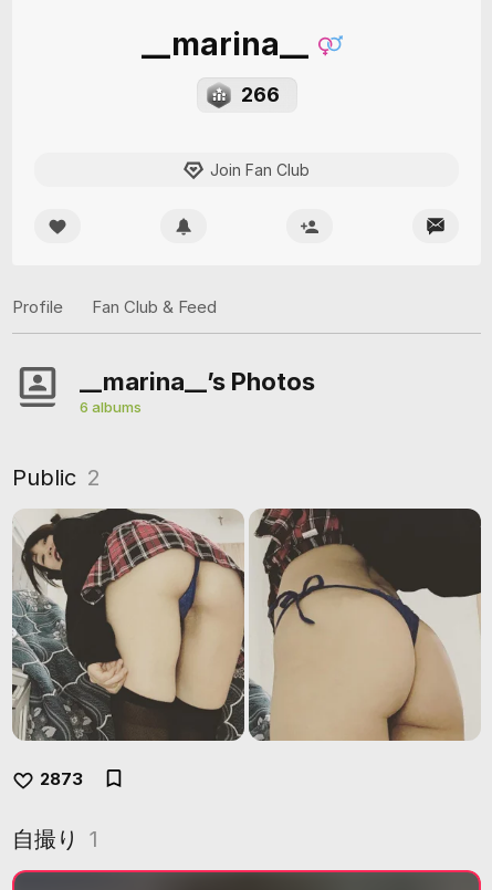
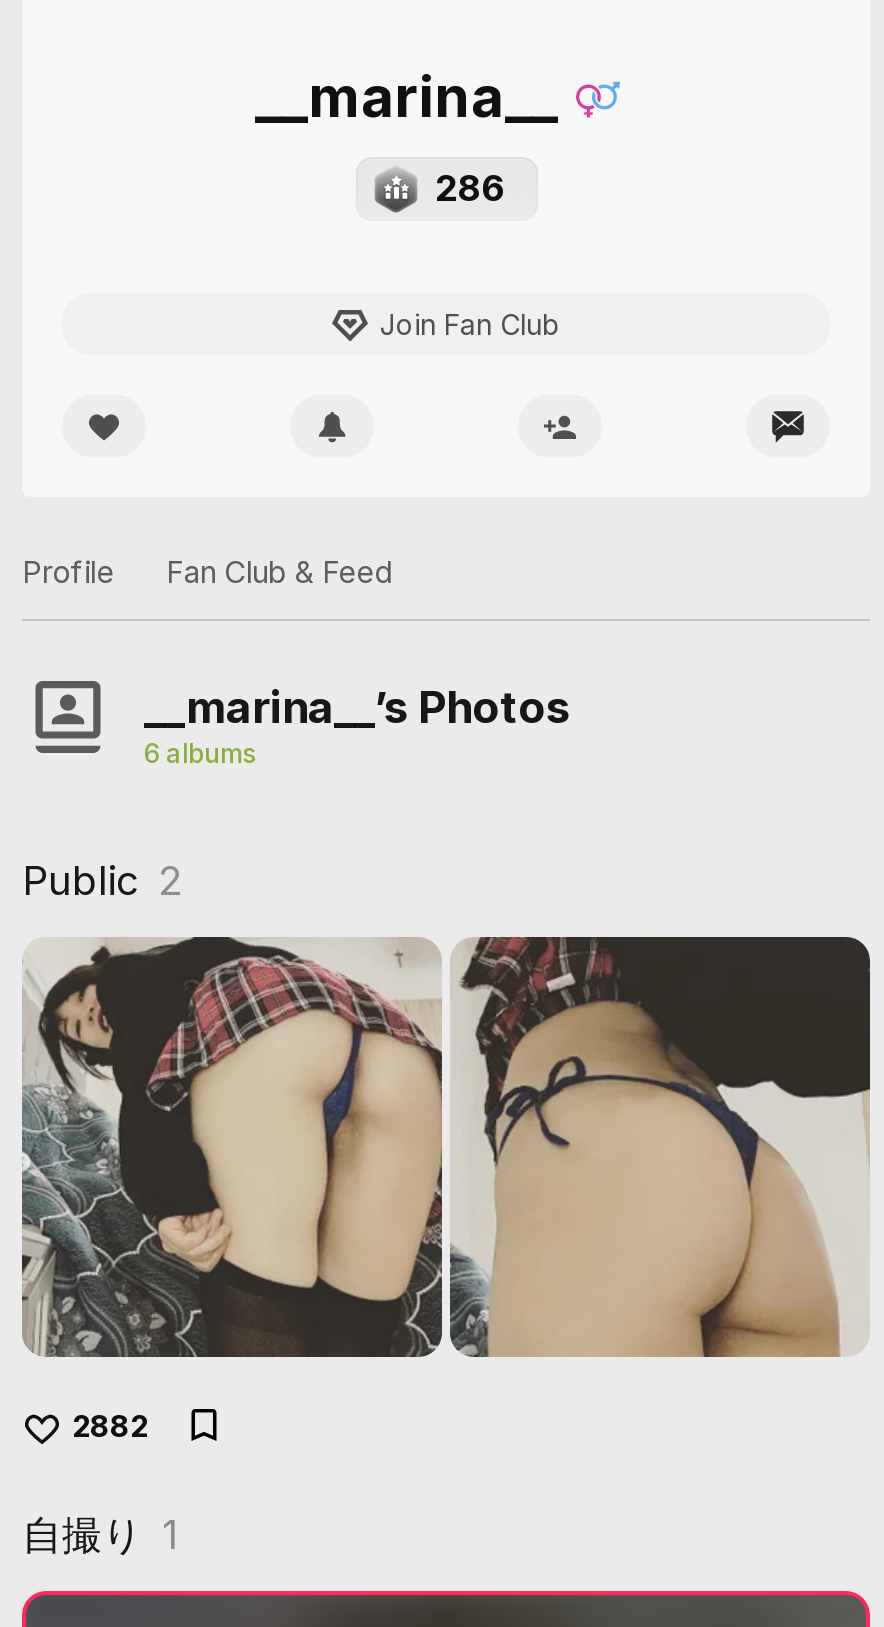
[240,83,279,106] 266 -> [435,167,505,209] 286
[40,768,83,789] 2873 -> [72,1406,148,1444] 2882

